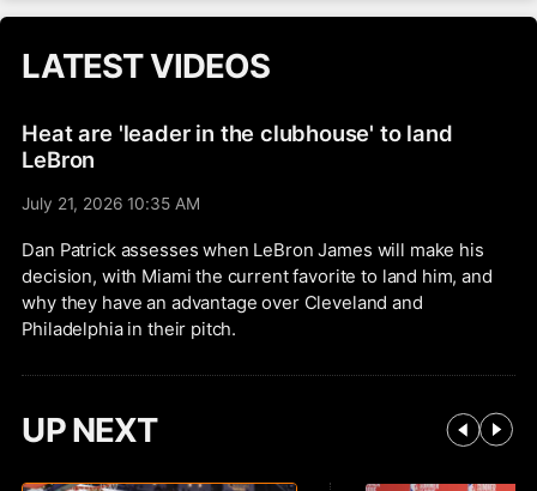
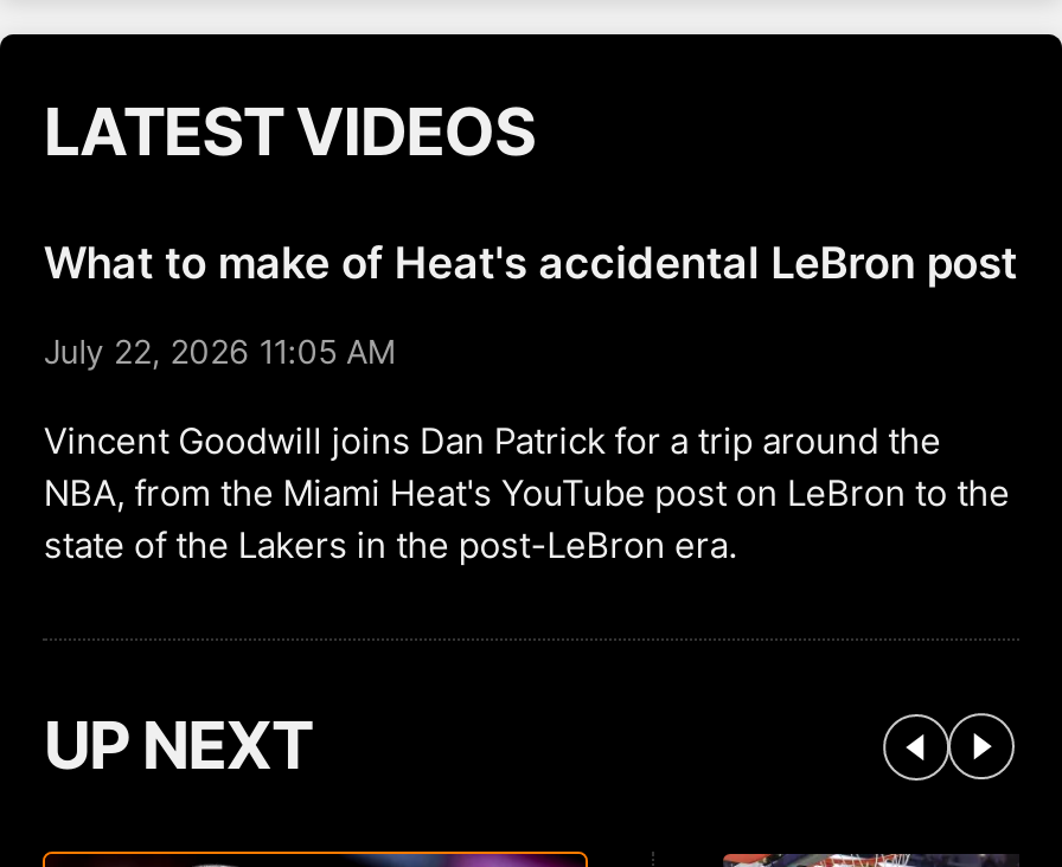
[22,120,453,172] Heat are 'leader in the clubhouse' to land | LeBron -> [44,236,1017,289] What to make of Heat's accidental LeBron post
[22,194,200,213] July 21, 2026 10:35 AM -> [44,332,396,370] July 22, 2026 11:05 AM
[22,239,492,340] Dan Patrick assesses when LeBron James will make his | decision, with Miami the current favorite to land him, and | why they have an advantage over Cleveland and | Philadelphia in their pitch. -> [44,420,1010,567] Vincent Goodwill joins Dan Patrick for a trip around the | NBA, from the Miami Heat's YouTube post on LeBron to the | state of the Lakers in the post-LeBron era.

